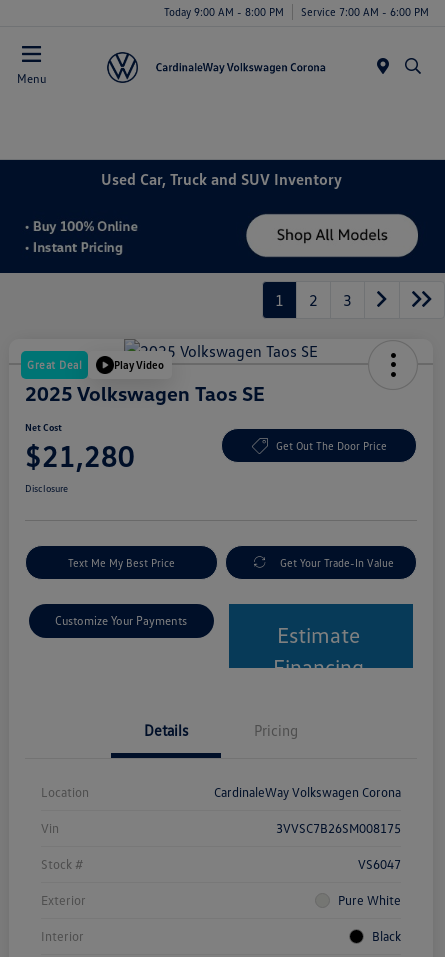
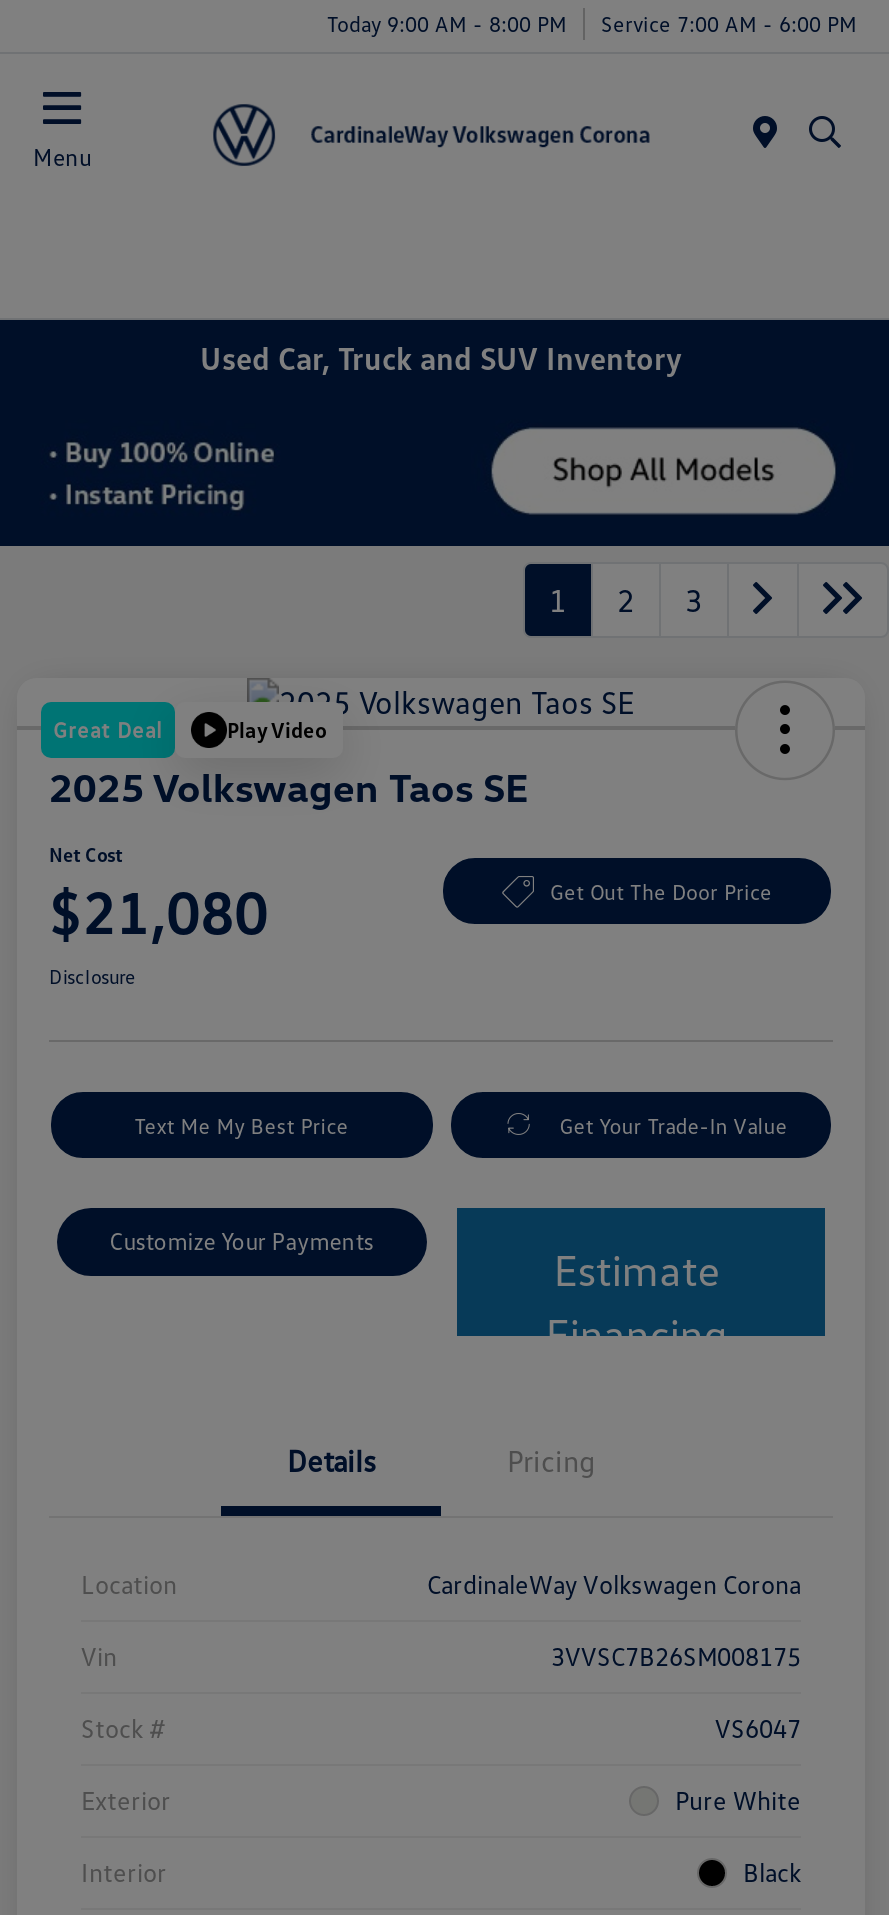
[25,437,135,474] $21,280 -> [49,874,269,948] $21,080

